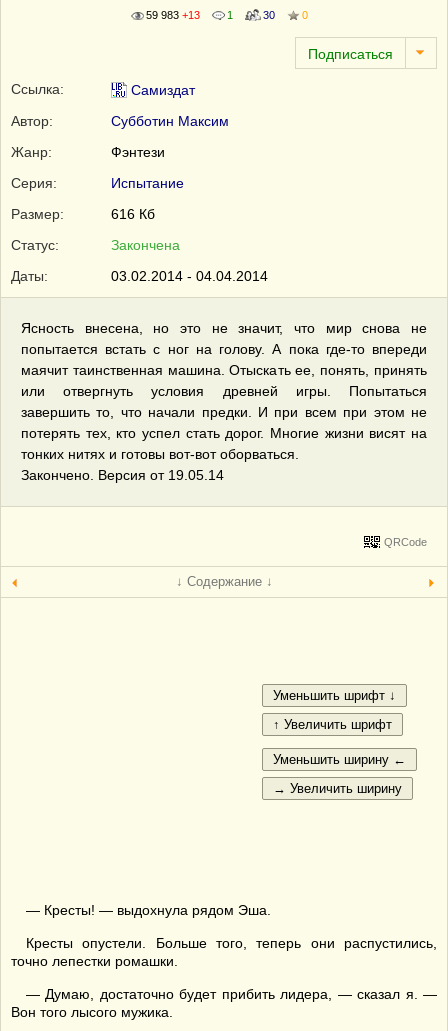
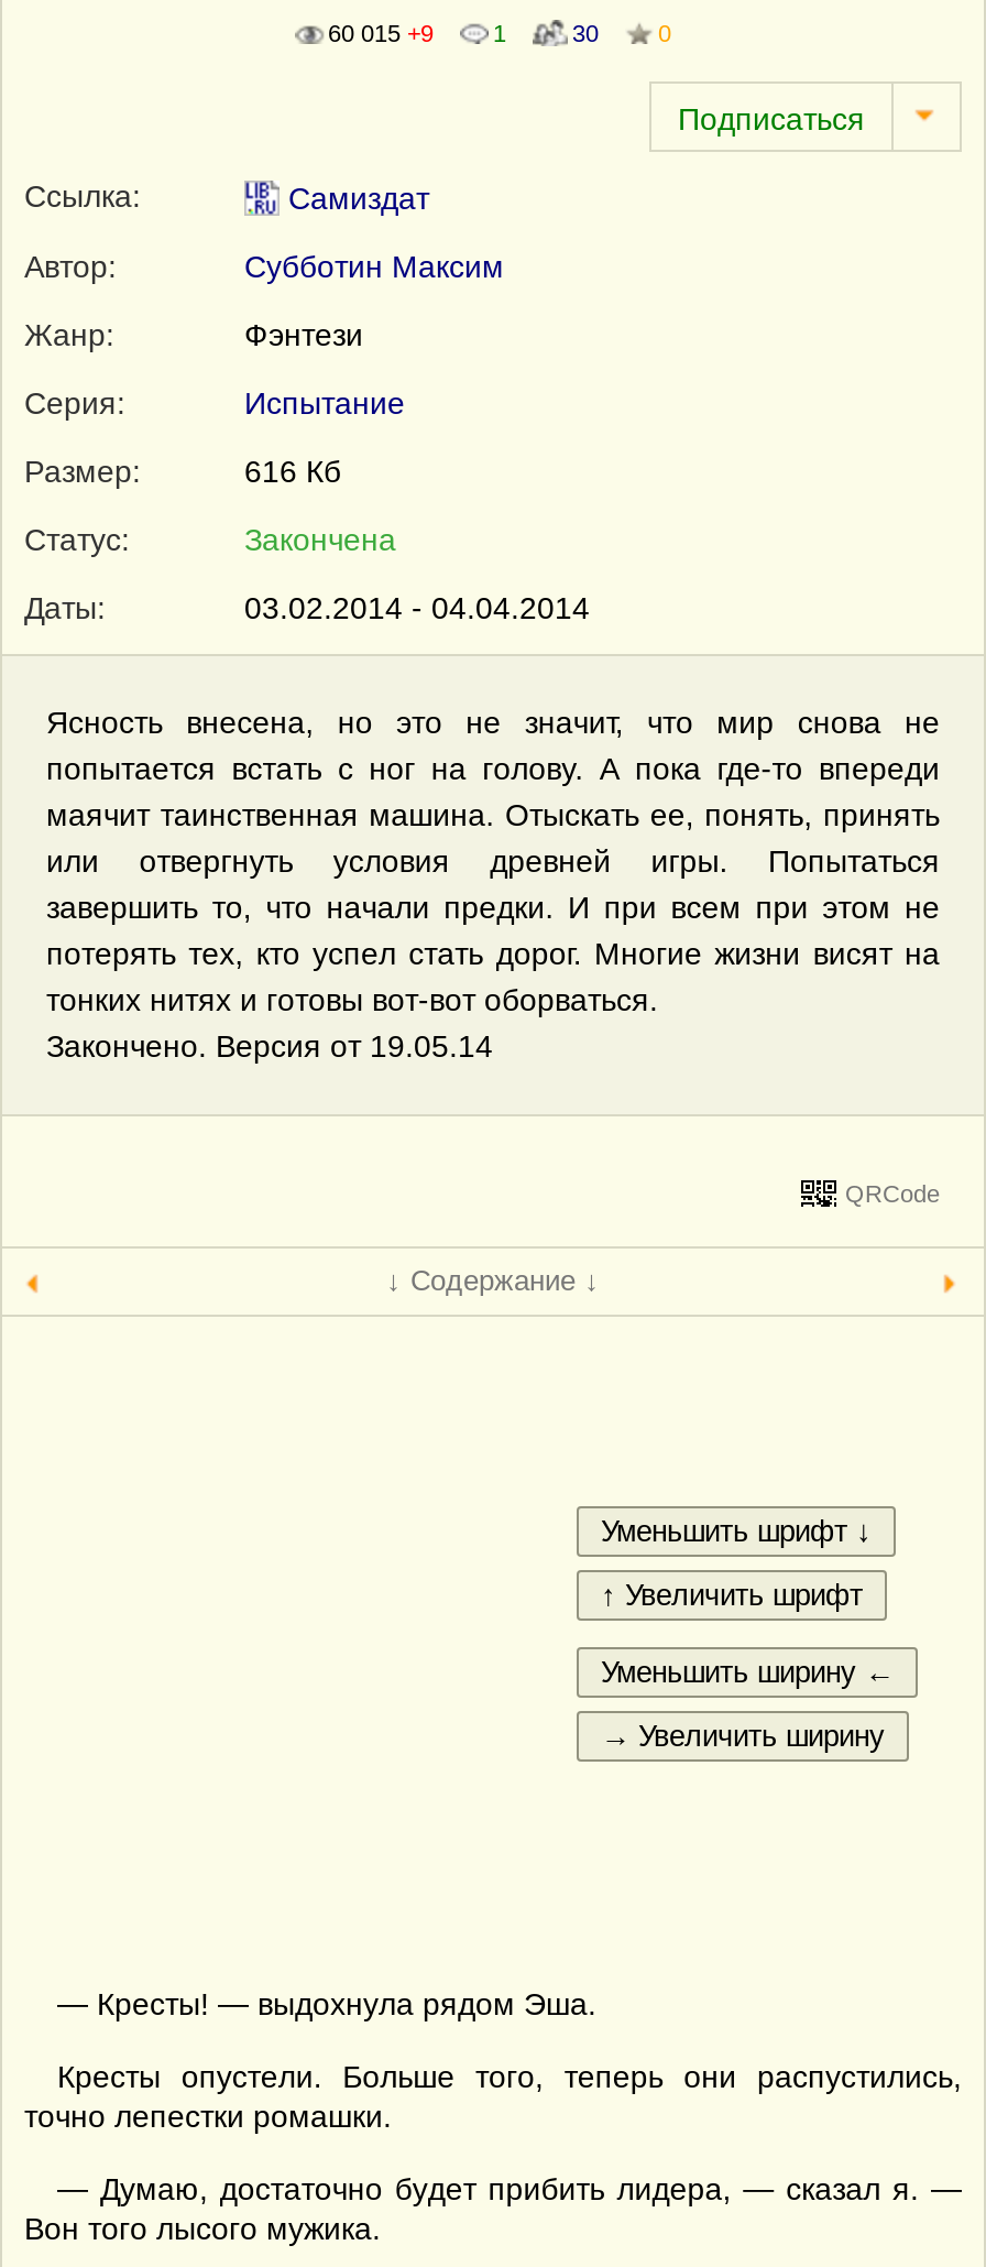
[146,9,200,21] 59 983 +13 -> [328,20,434,46] 60 015 +9

